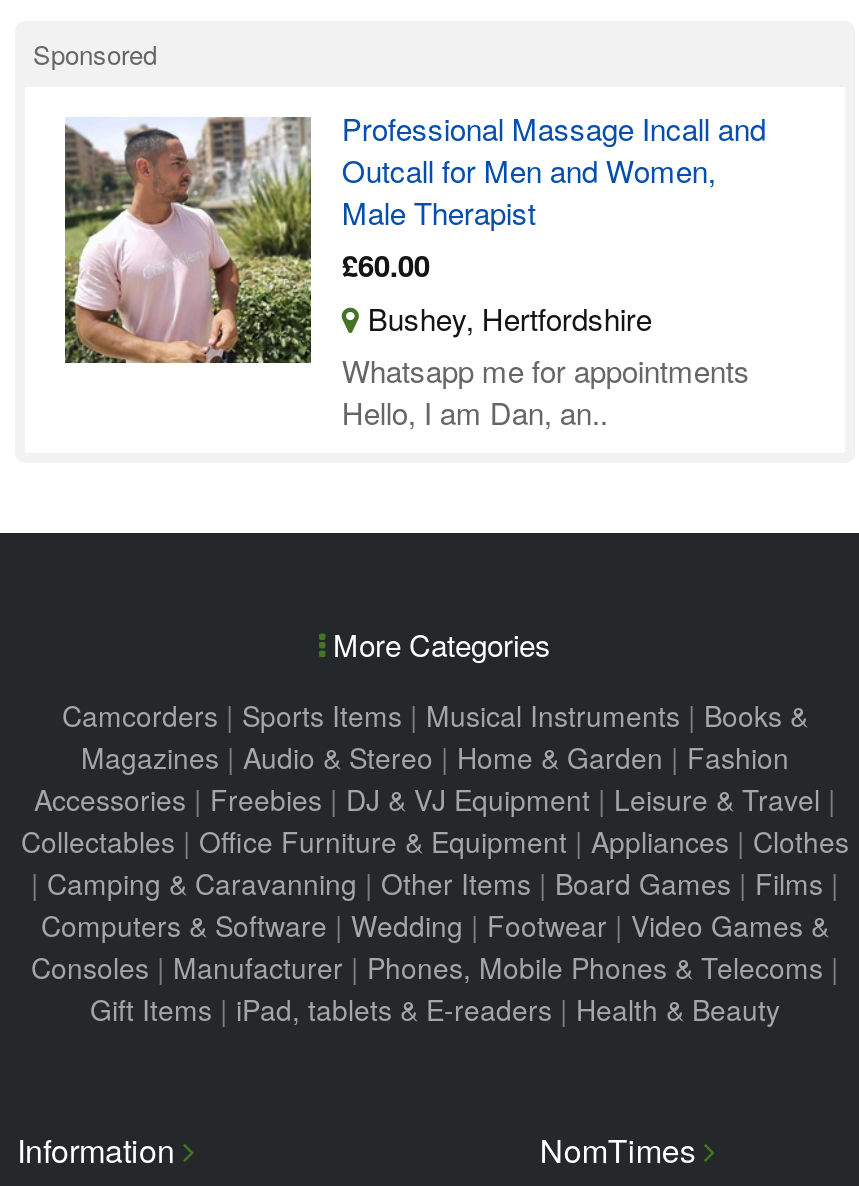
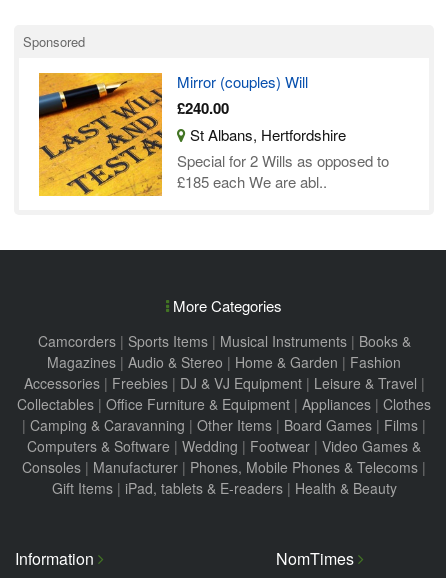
[63,107,766,433] [image] | Professional Massage Incall and | Outcall for Men and Women, | Male Therapist | £60.00 | Bushey, Hertfordshire | Whatsapp me for appointments | Hello, I am Dan, an.. -> [38,71,389,197] [image] | Mirror (couples) Will | £240.00 | St Albans, Hertfordshire | Special for 2 Wills as opposed to | £185 each We are abl..

